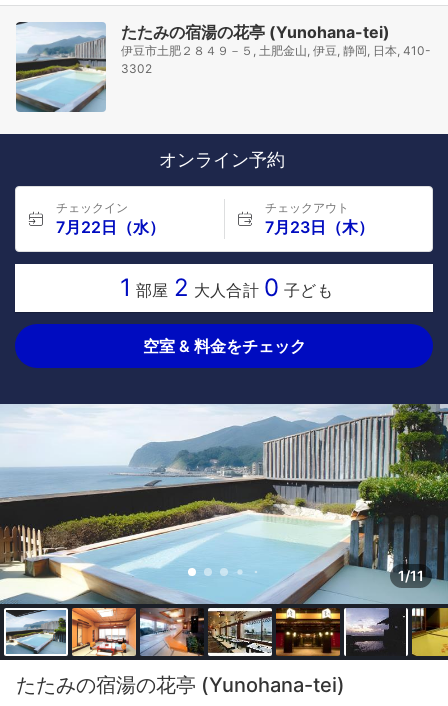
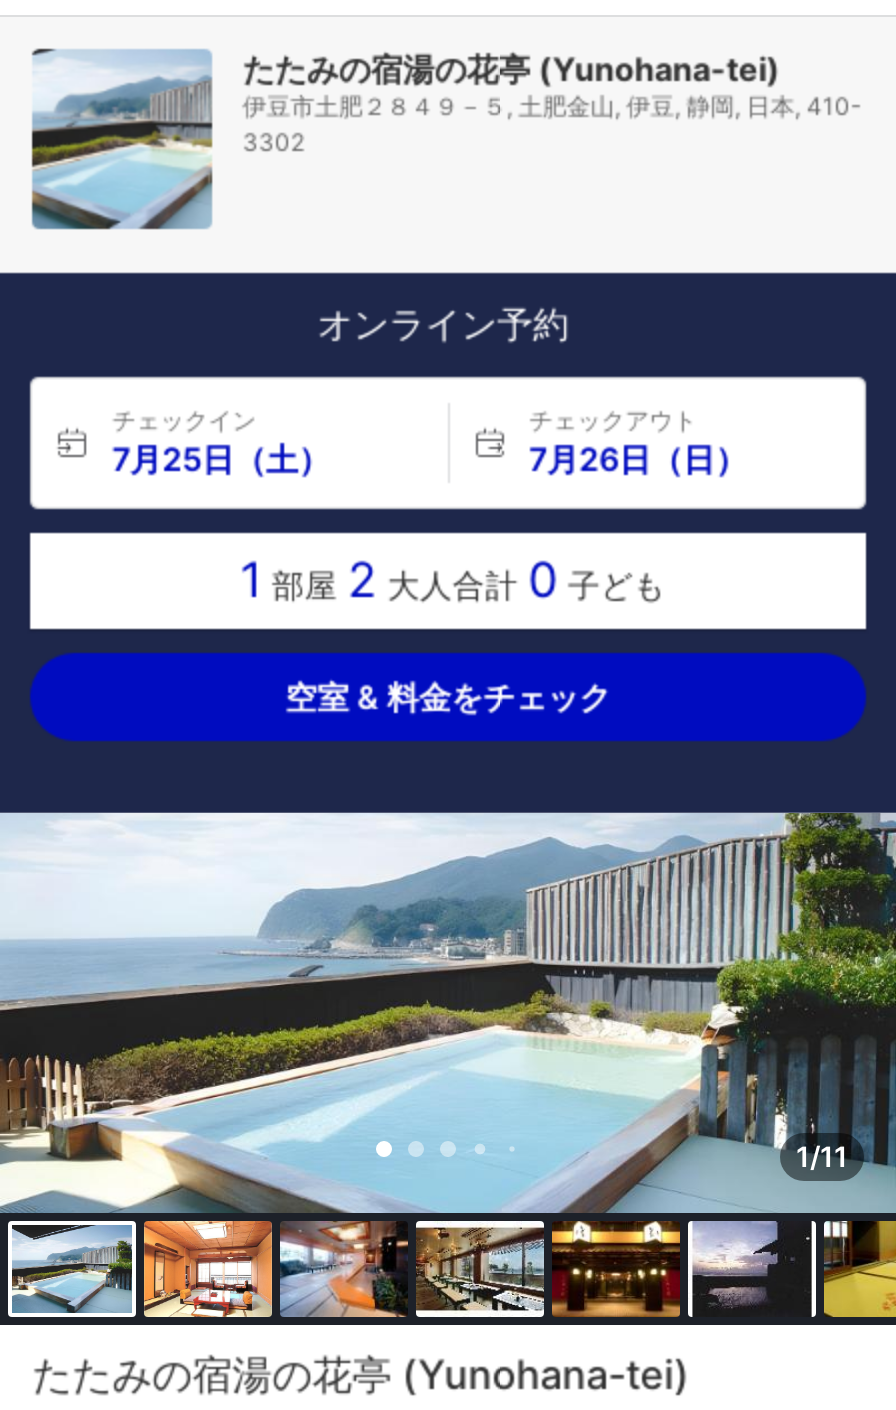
[56,217,165,237] 7月22日（水） -> [112,439,330,479] 7月25日（土）
[264,217,373,237] 7月23日（木） -> [529,439,747,479] 7月26日（日）

